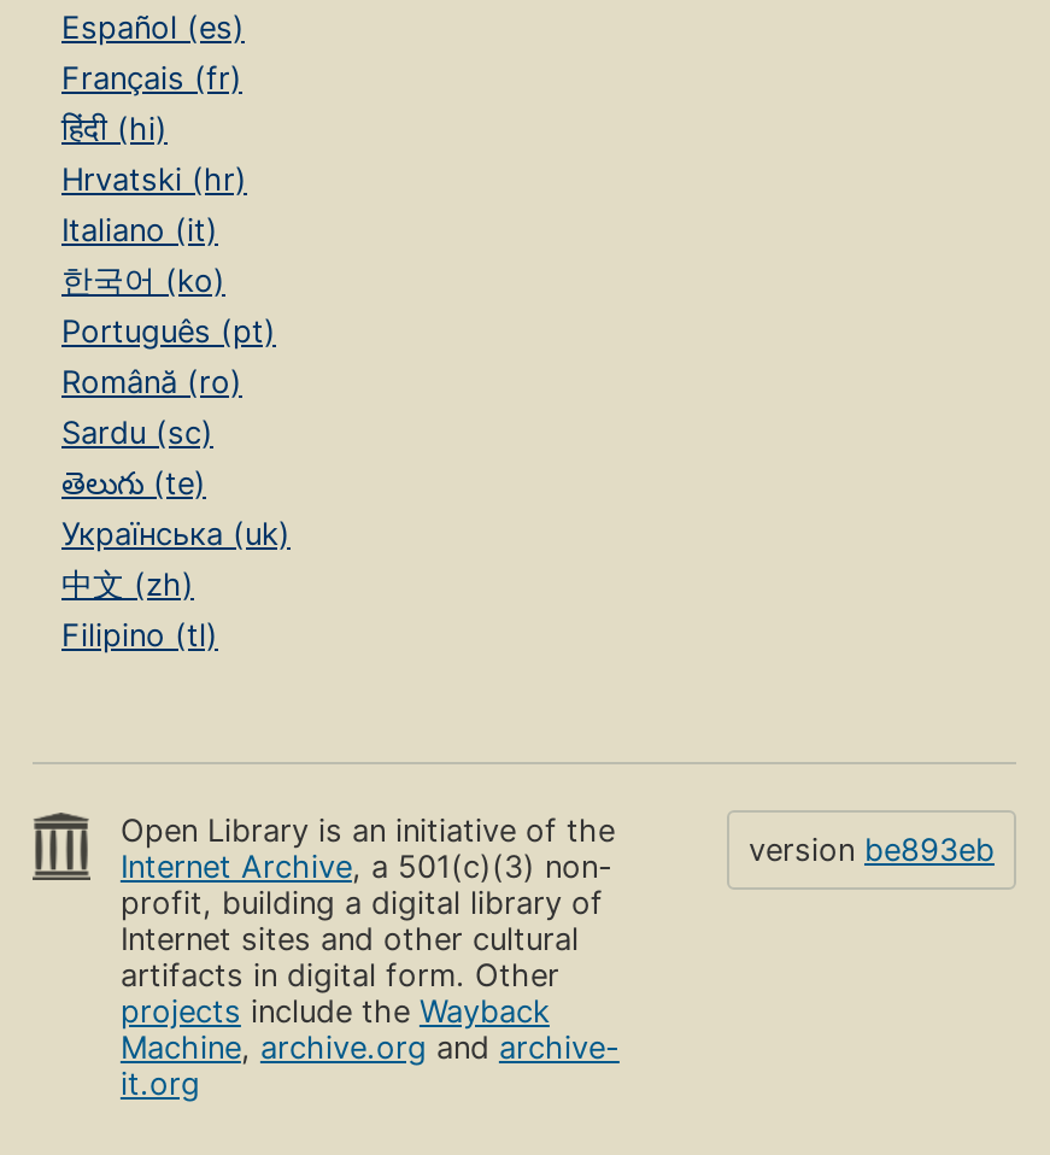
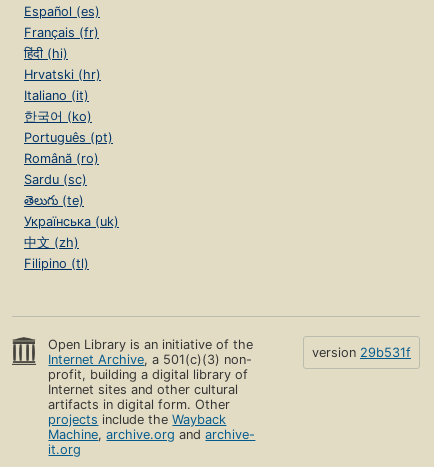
[749,832,995,869] version be893eb -> [312,345,411,360] version 29b531f

